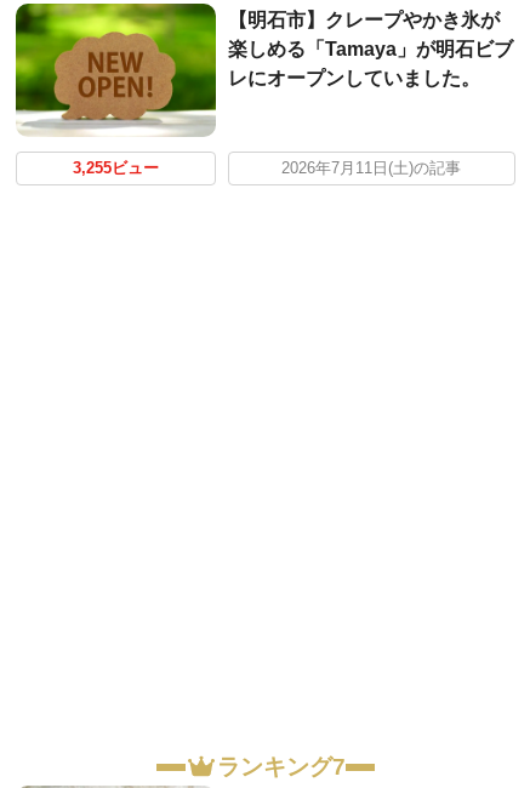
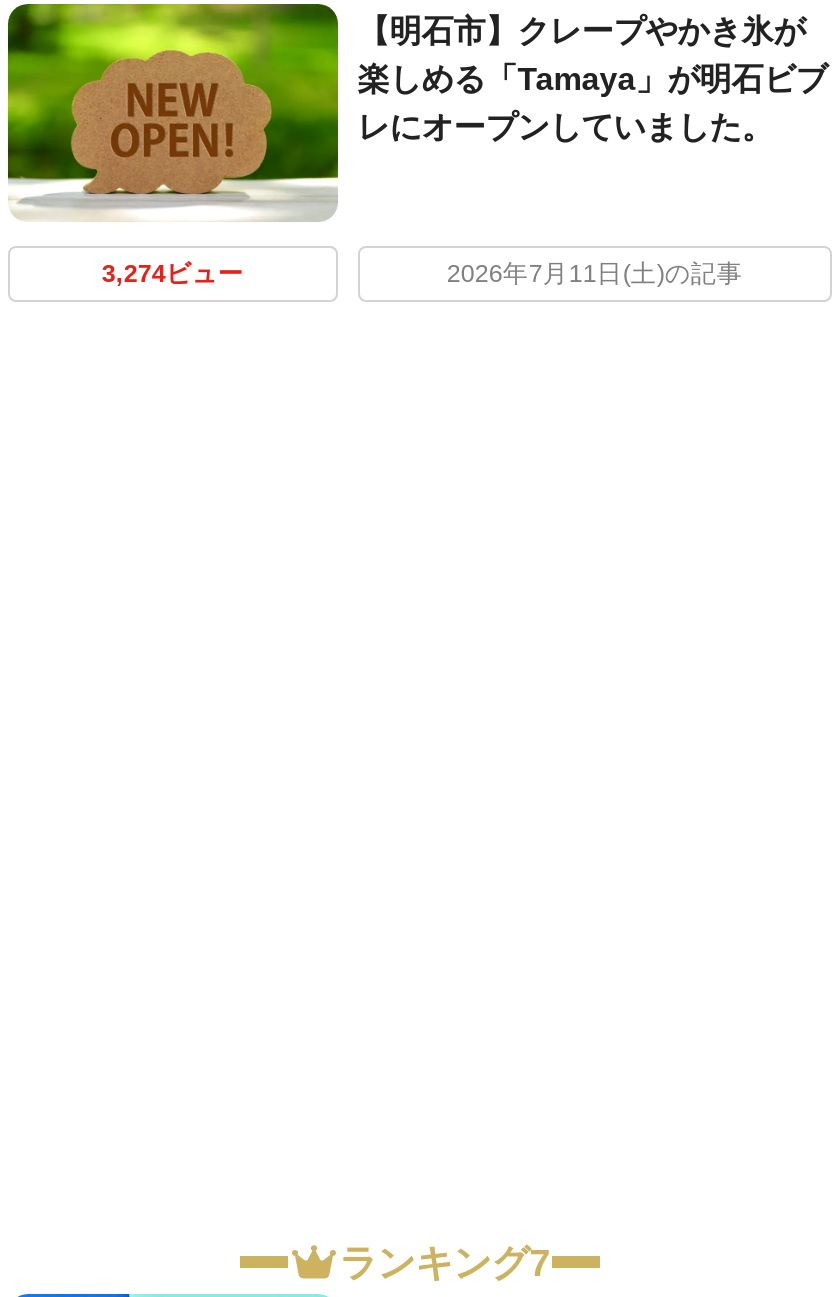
[73,160,159,177] 3,255ビュー -> [102,261,244,289] 3,274ビュー

